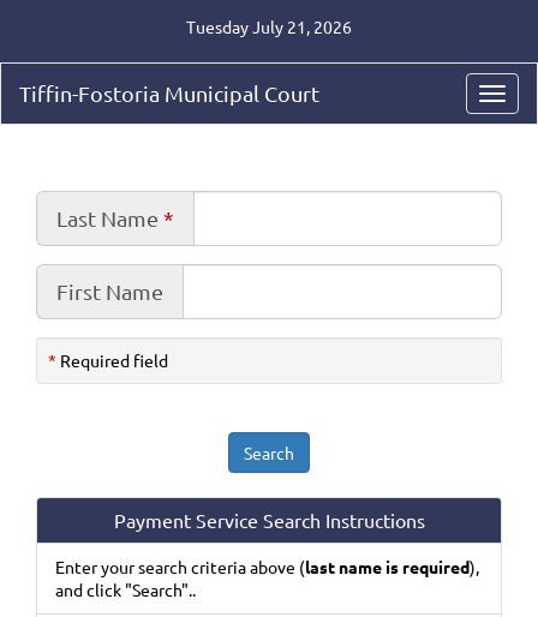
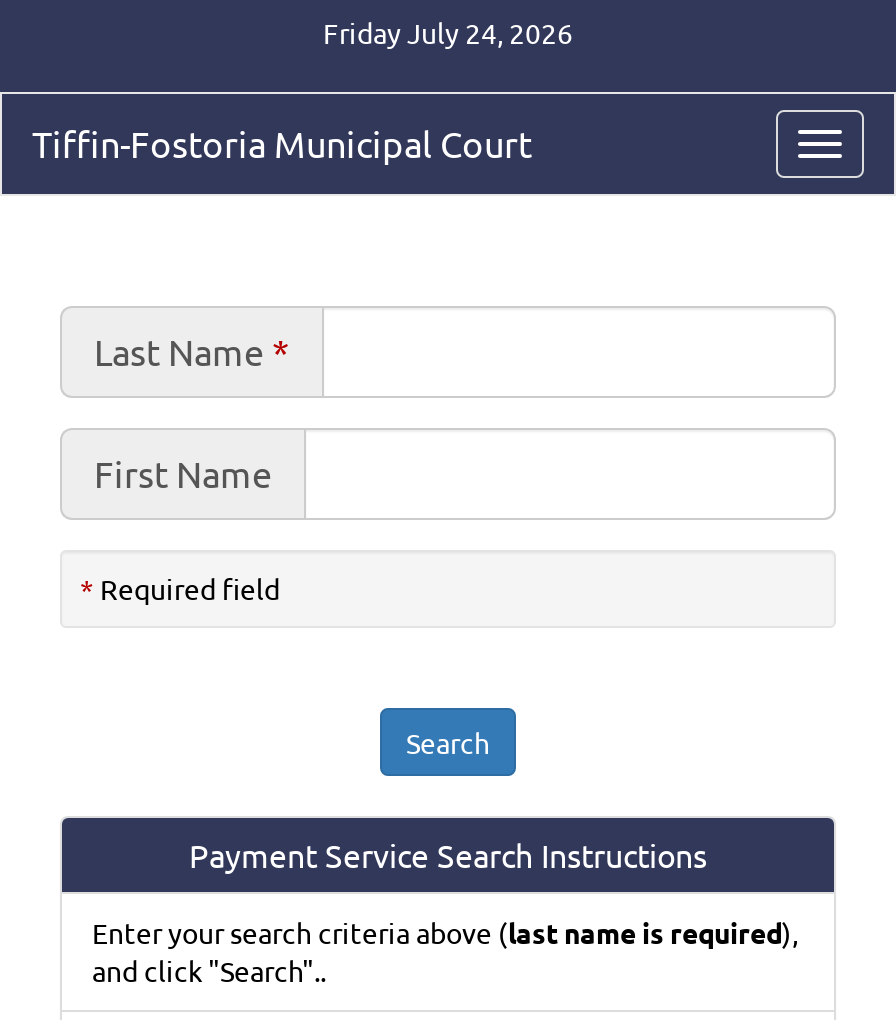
[186,16,352,37] Tuesday July 21, 2026 -> [323,14,573,50] Friday July 24, 2026

